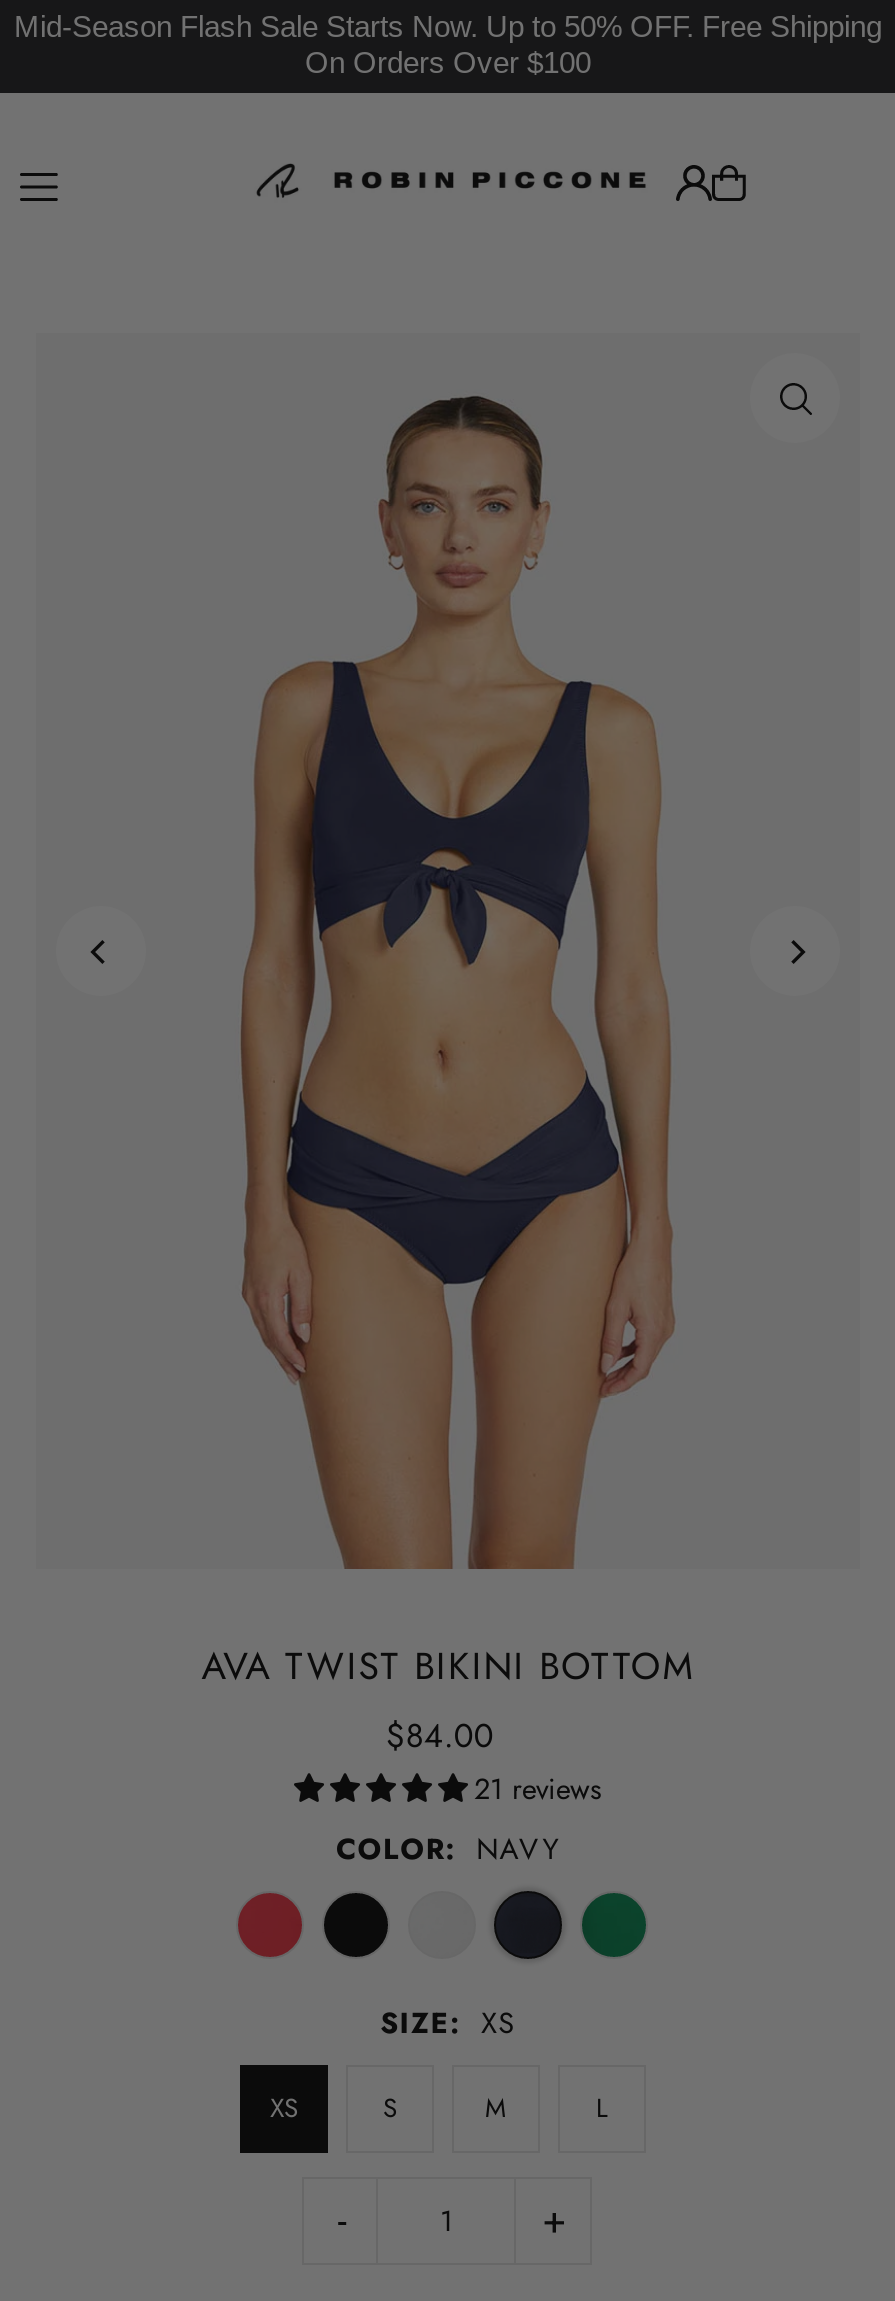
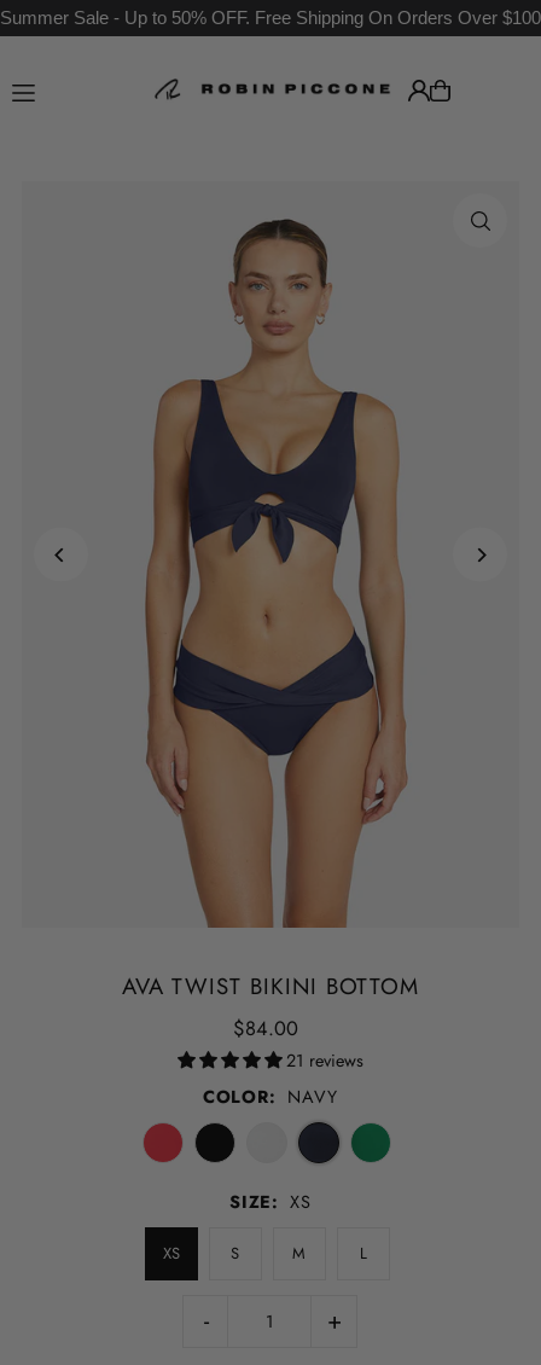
[14,9,882,79] Mid-Season Flash Sale Starts Now. Up to 50% OFF. Free Shipping | On Orders Over $100 -> [0,7,541,28] Summer Sale - Up to 50% OFF. Free Shipping On Orders Over $100

